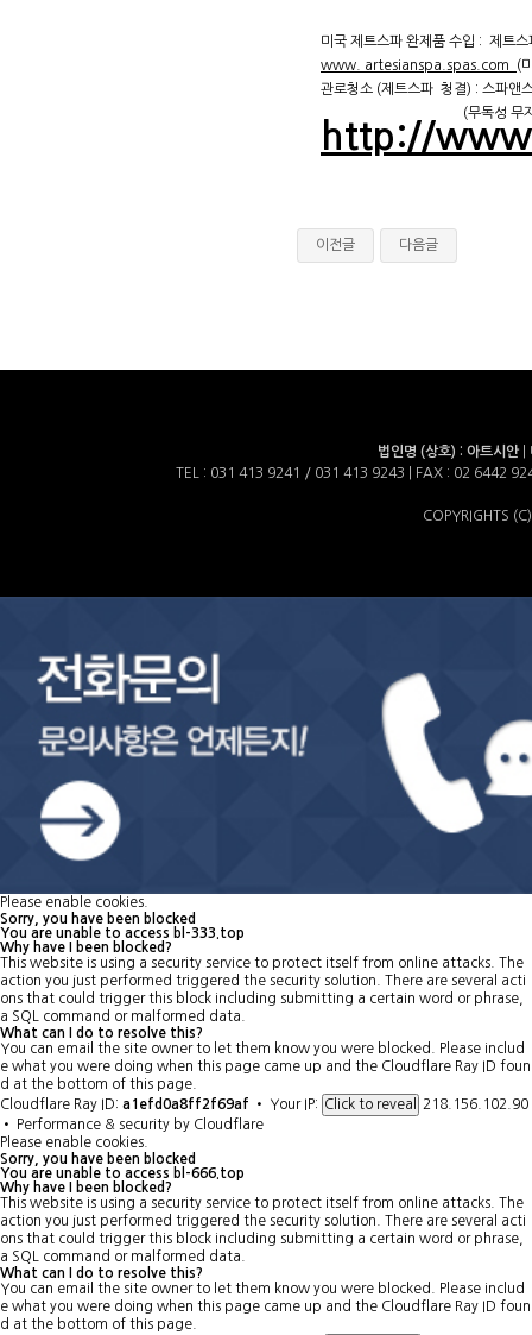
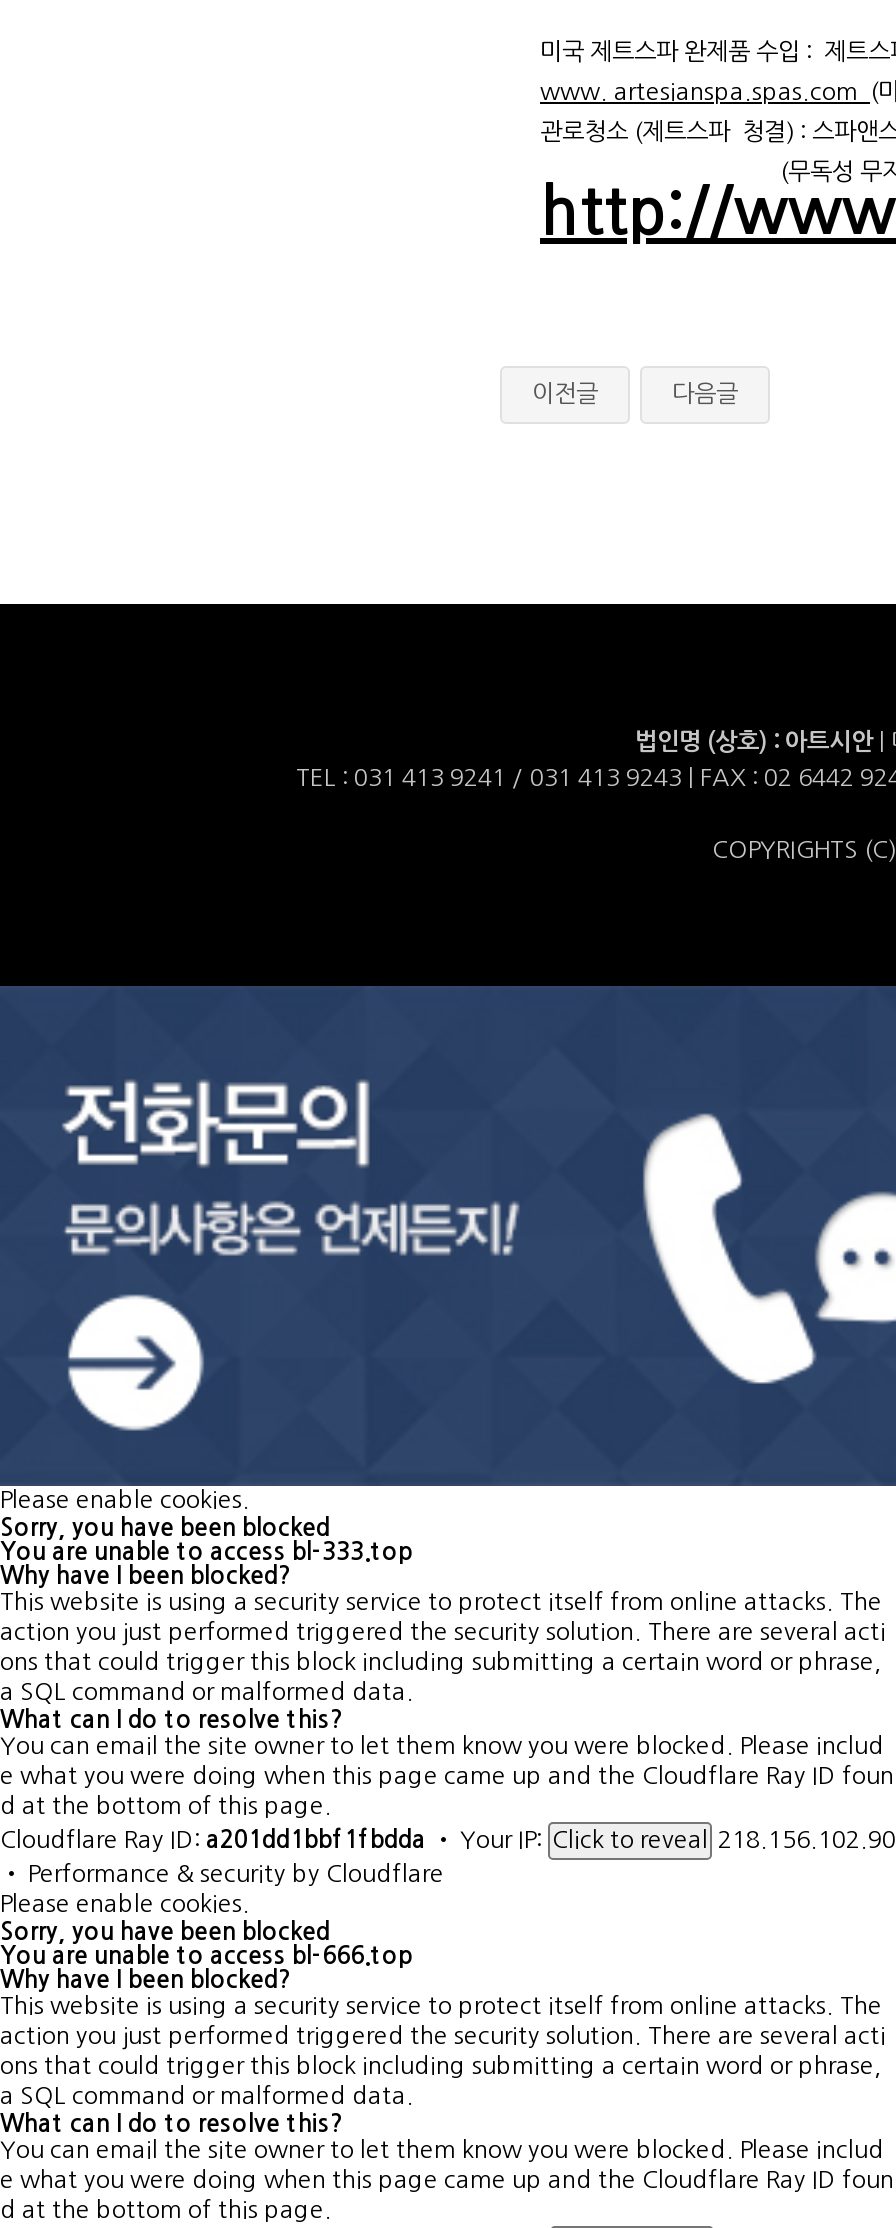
[0,1097,528,1112] Cloudflare Ray ID: a1efd0a8ff2f69af • Your IP: Click to reveal 218.156.102.90 -> [0,1828,896,1852] Cloudflare Ray ID: a201dd1bbf1fbdda • Your IP: Click to reveal 218.156.102.90

